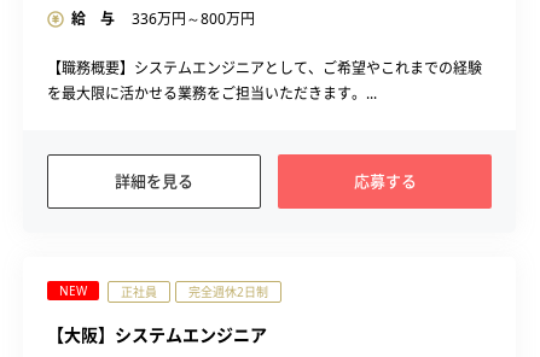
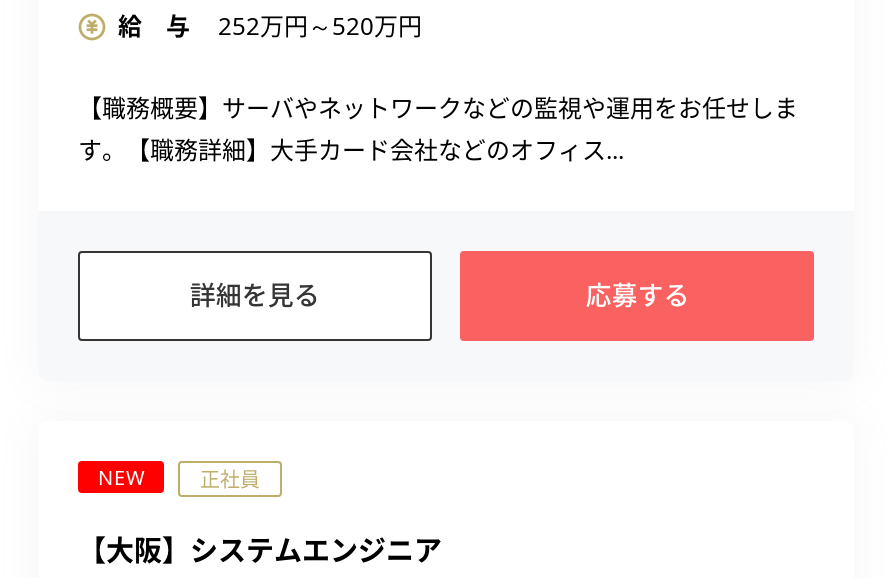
[71,8,255,29] 給 与 336万円～800万円 -> [118,9,422,43] 給 与 252万円～520万円
[47,58,482,104] 【職務概要】システムエンジニアとして、ご希望やこれまでの経験 | を最大限に活かせる業務をご担当いただきます。... -> [78,91,798,167] 【職務概要】サーバやネットワークなどの監視や運用をお任せしま | す。【職務詳細】大手カード会社などのオフィス...
[188,283,268,300] 完全週休2日制 -> none

